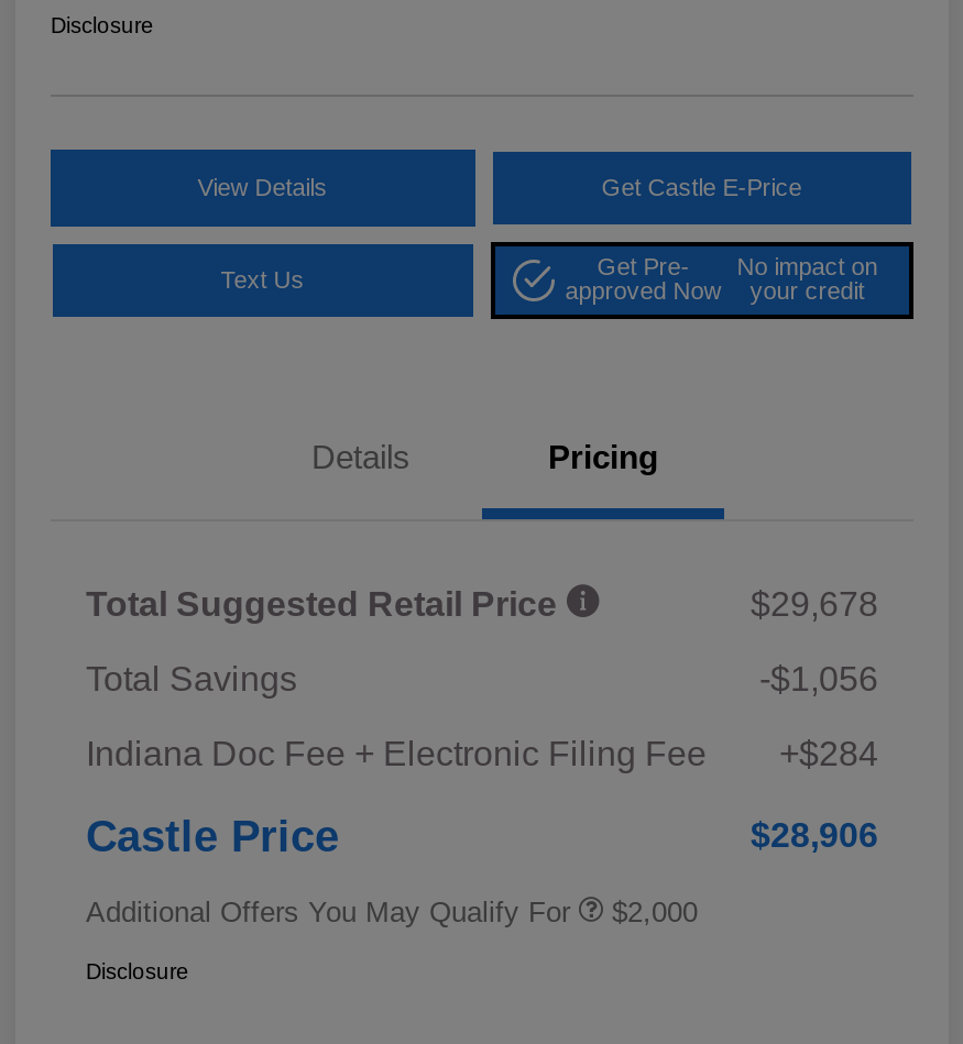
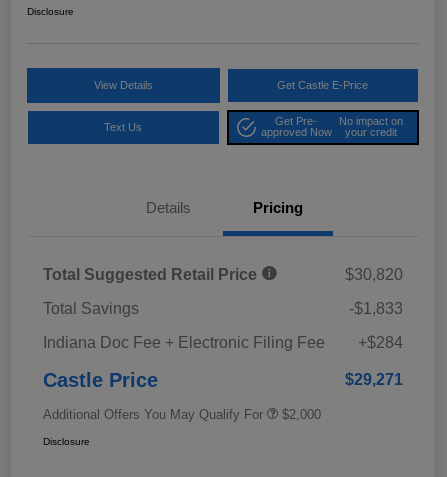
[751,585,878,622] $29,678 -> [345,266,403,283] $30,820
[759,660,878,697] -$1,056 -> [349,300,403,317] -$1,833
[751,816,878,853] $28,906 -> [345,371,403,388] $29,271

